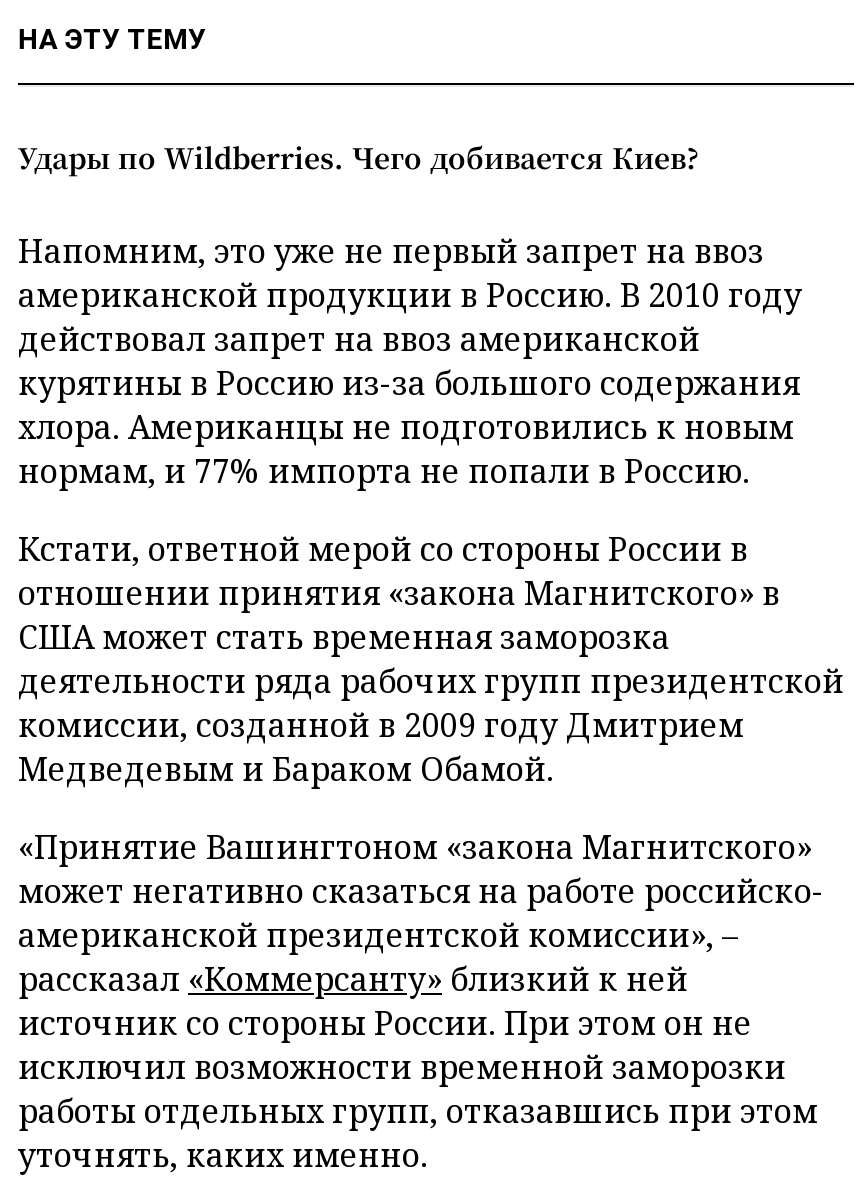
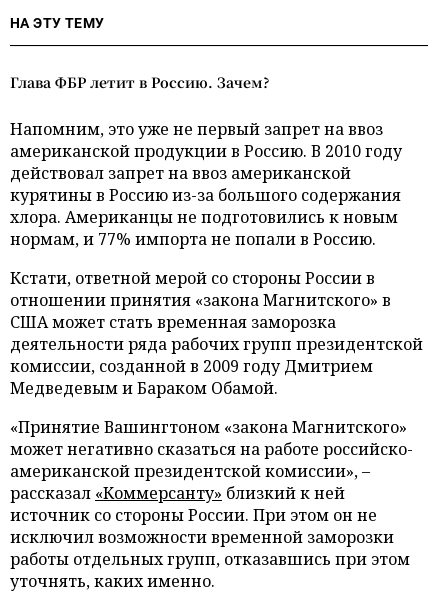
[18,137,700,177] Удары по Wildberries. Чего добивается Киев? -> [10,72,270,92] Глава ФБР летит в Россию. Зачем?

